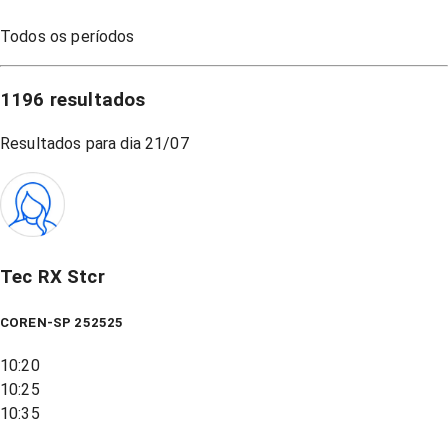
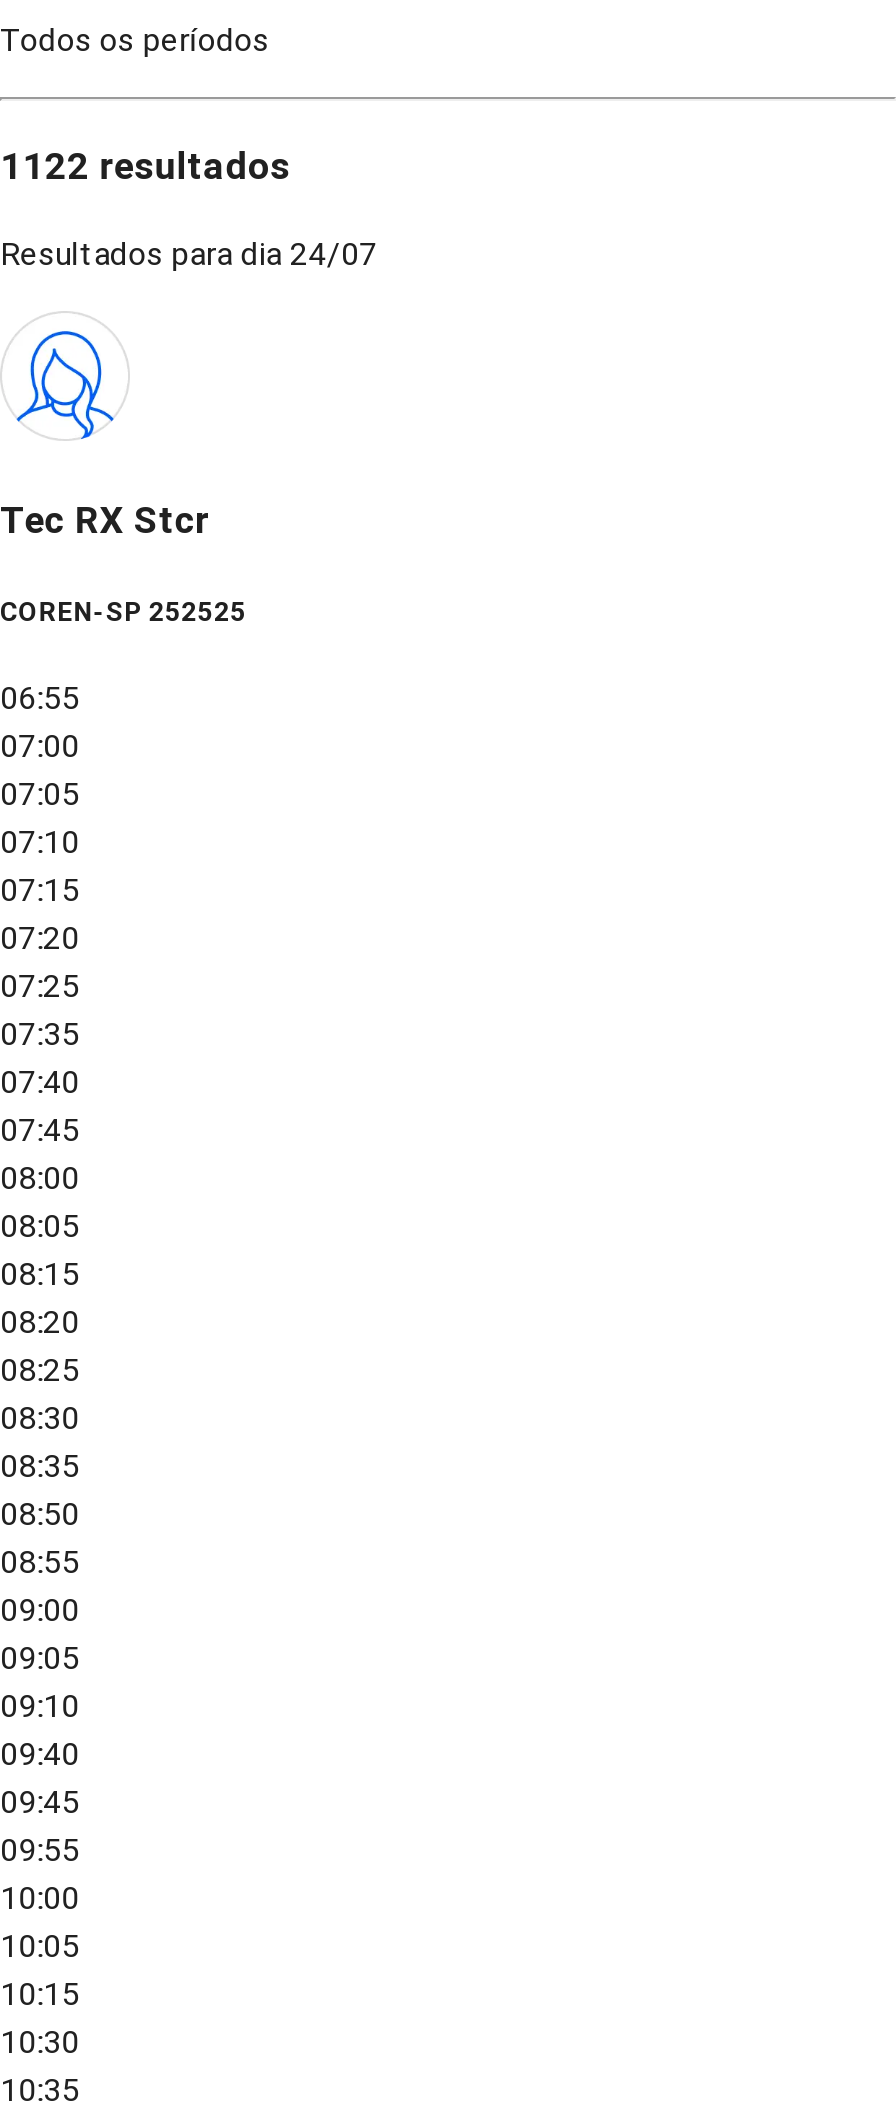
[0,89,145,111] 1196 resultados -> [0,144,291,188] 1122 resultados
[0,134,189,153] Resultados para dia 21/07 -> [0,236,378,274] Resultados para dia 24/07
[0,356,40,399] 10:20 | 10:25 -> [0,680,80,2062] 06:55 | 07:00 | 07:05 | 07:10 | 07:15 | 07:20 | 07:25 | 07:35 | 07:40 | 07:45 | 08:00 | 08:05 | 08:15 | 08:20 | 08:25 | 08:30 | 08:35 | 08:50 | 08:55 | 09:00 | 09:05 | 09:10 | 09:40 | 09:45 | 09:55 | 10:00 | 10:05 | 10:15 | 10:30

